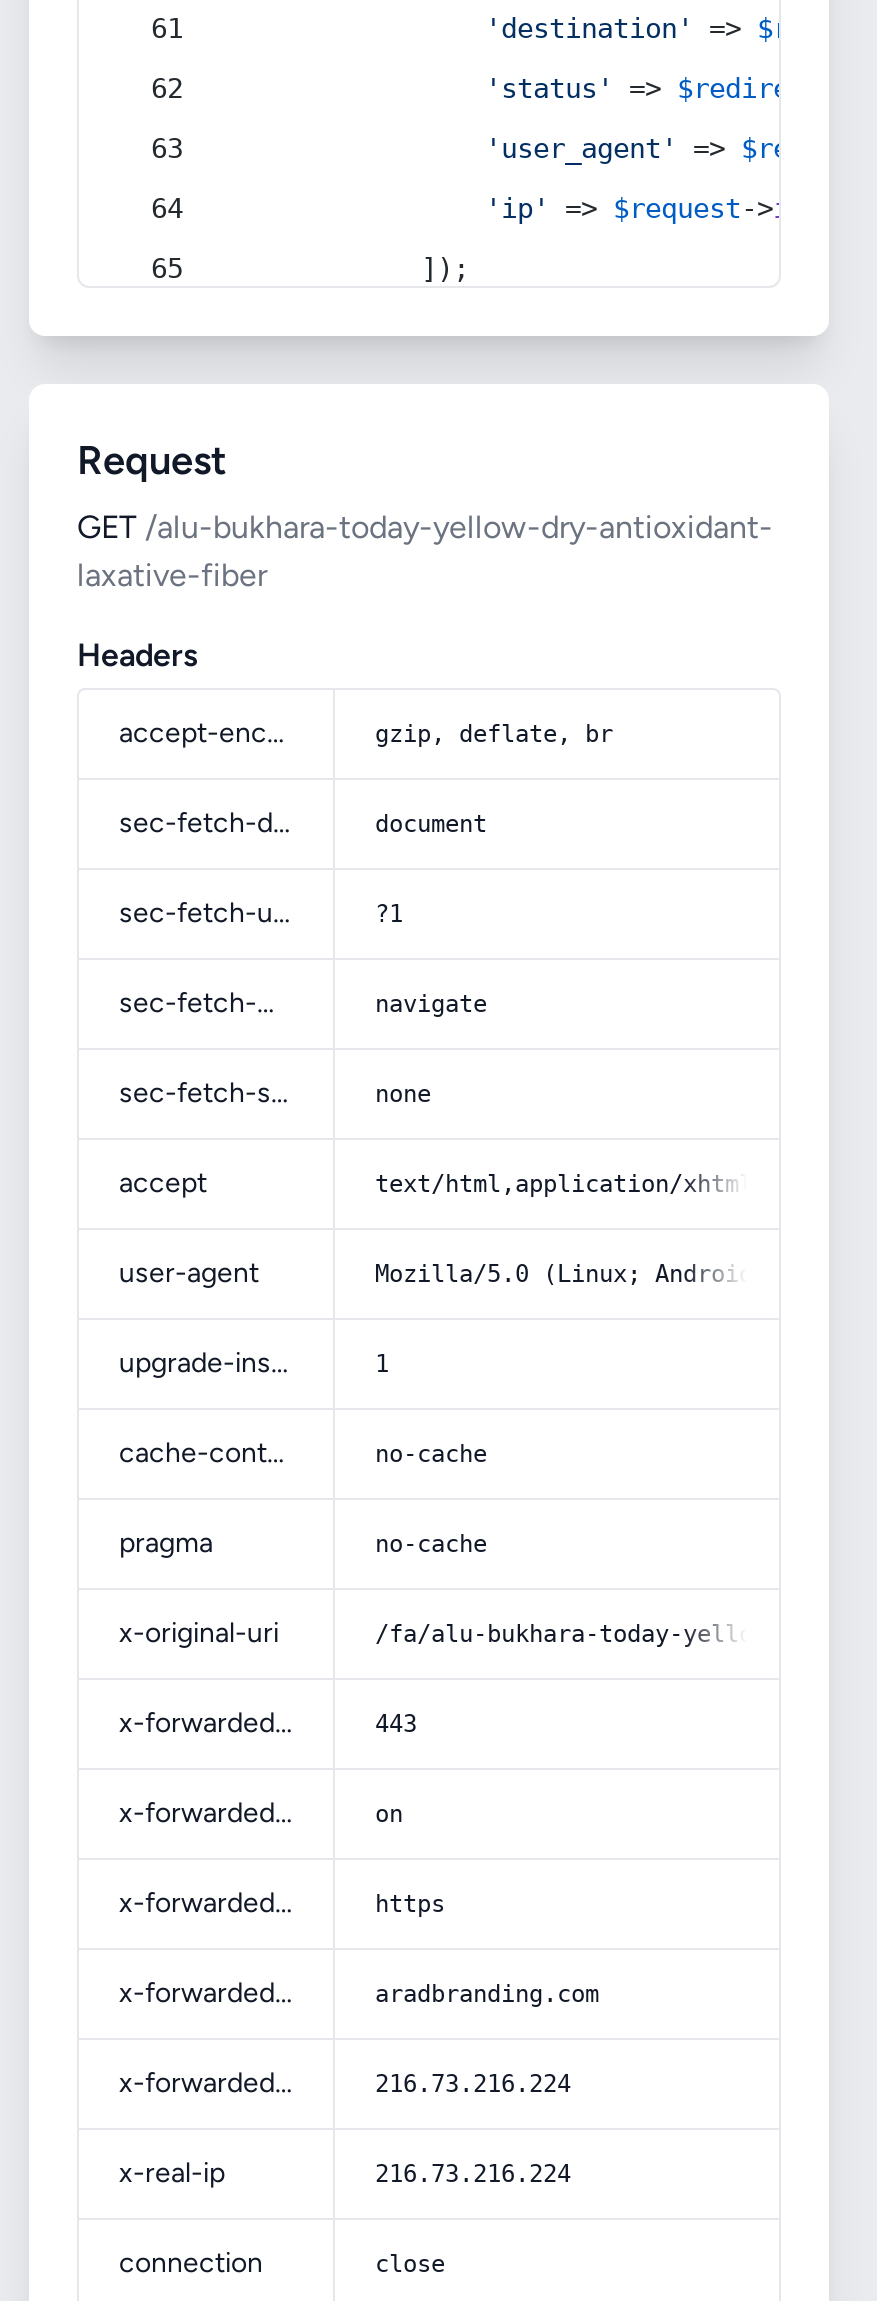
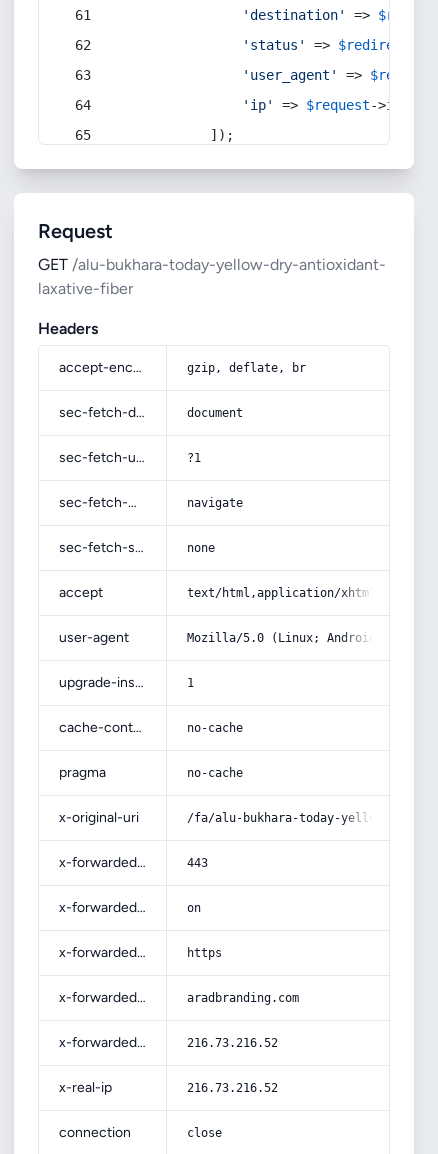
[375,2070,571,2098] 216.73.216.224 -> [187,1036,278,1050] 216.73.216.52
[375,2160,571,2188] 216.73.216.224 -> [187,1081,278,1095] 216.73.216.52

